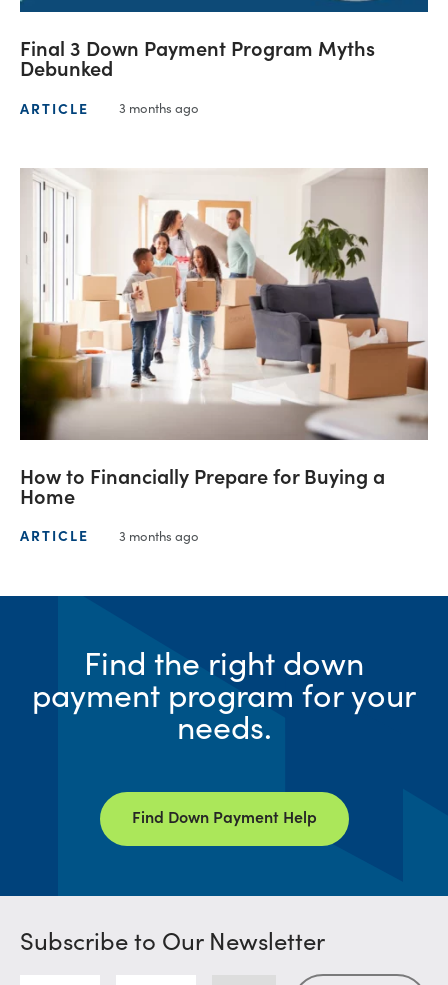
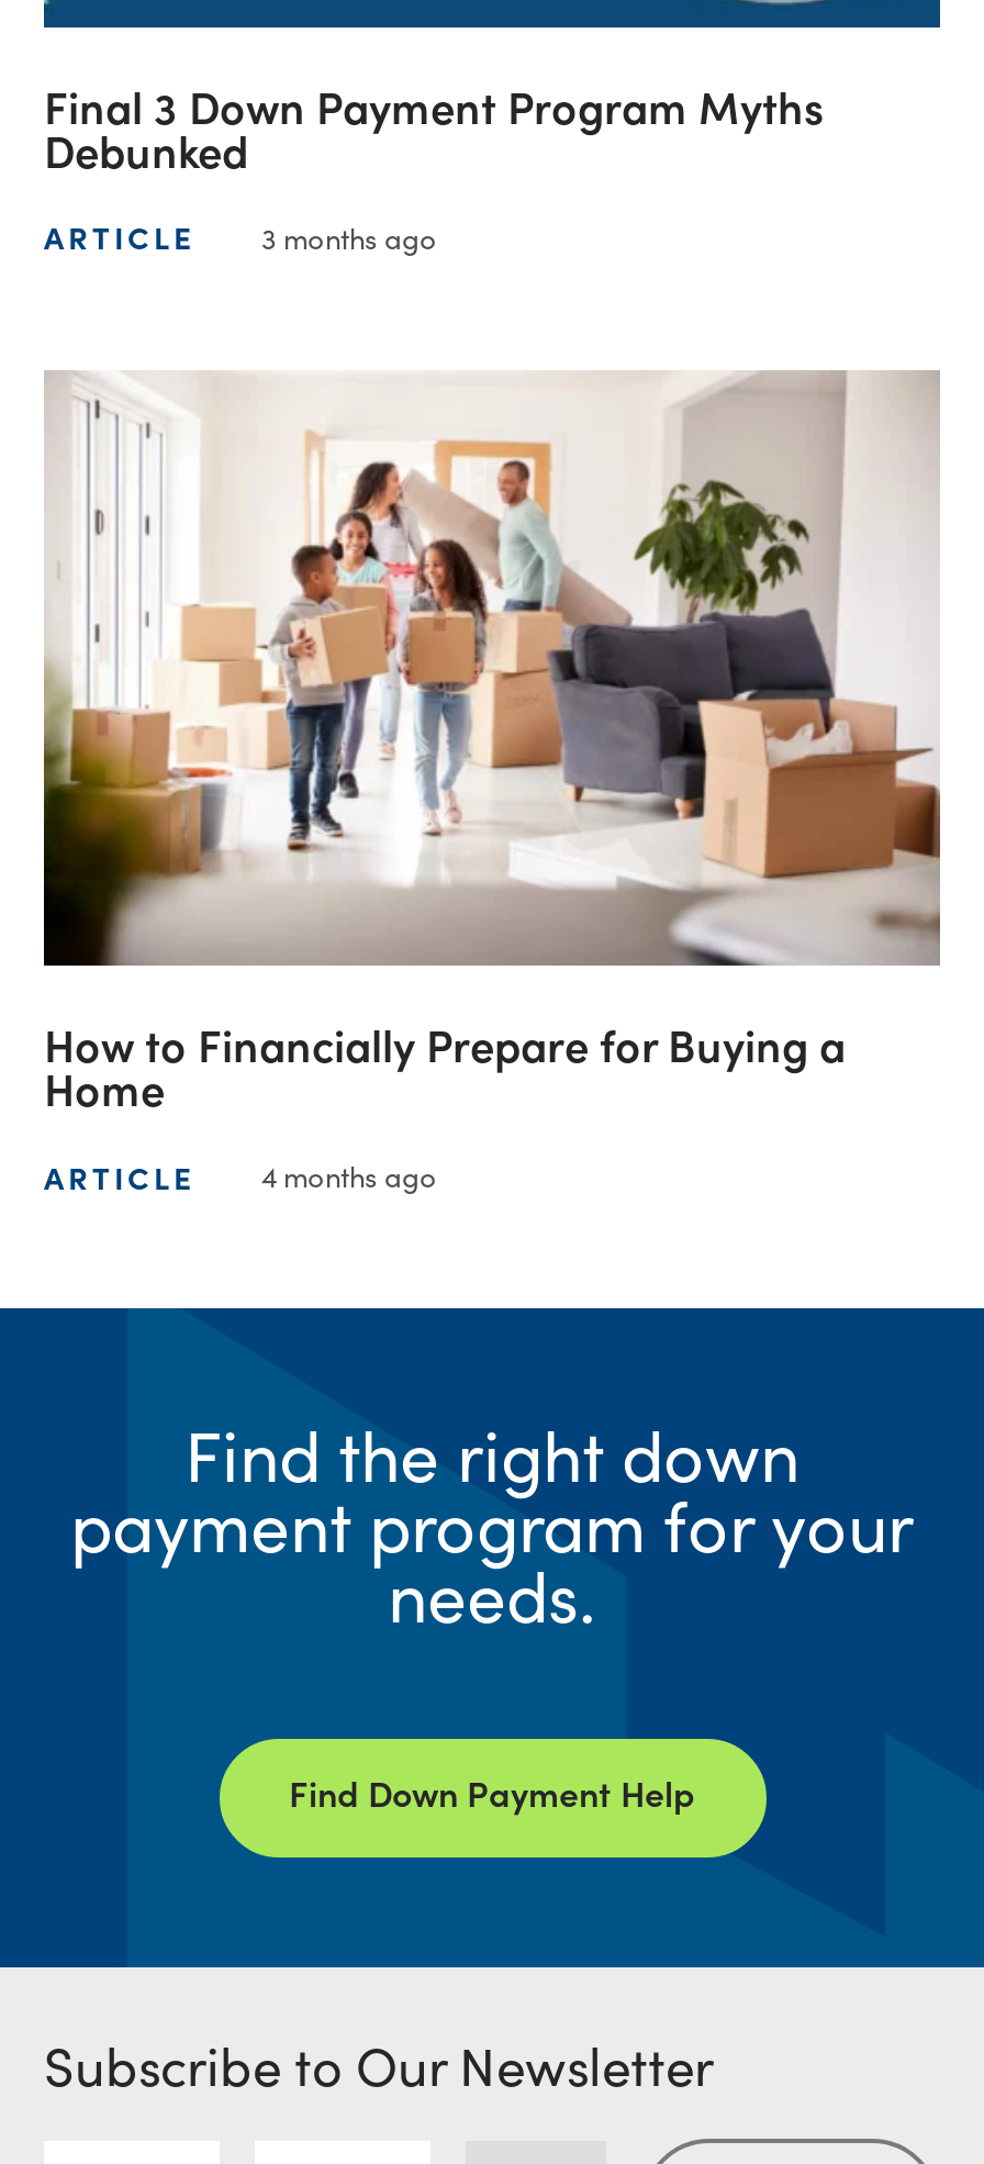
[20,525,199,545] ARTICLE 3 months ago -> [44,1154,437,1198] ARTICLE 4 months ago

